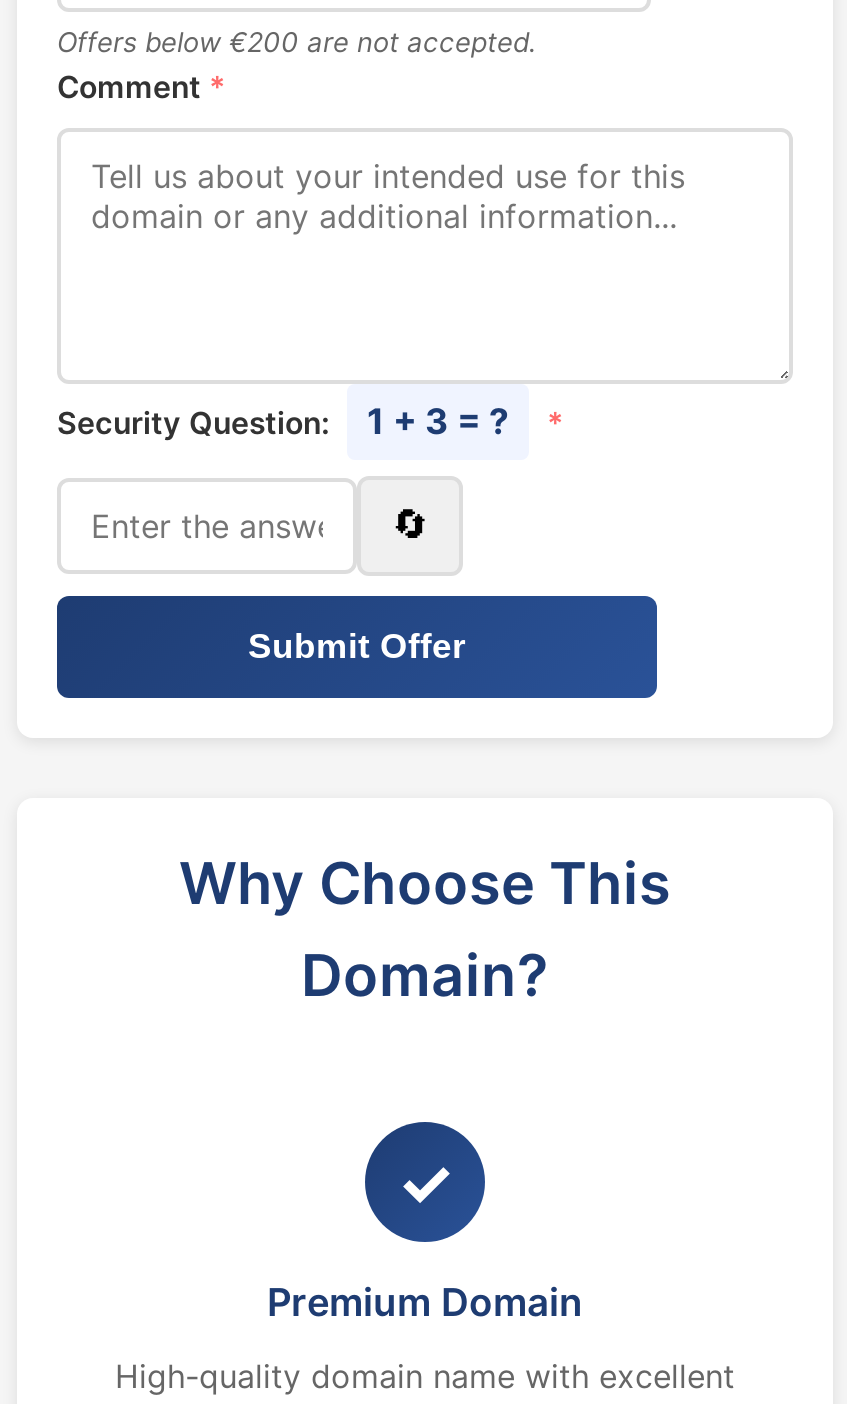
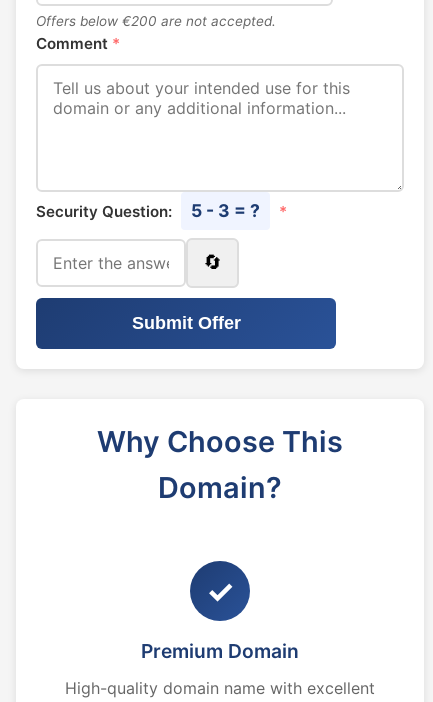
[367,400,509,442] 1 + 3 = ? -> [191,200,260,221] 5 - 3 = ?

